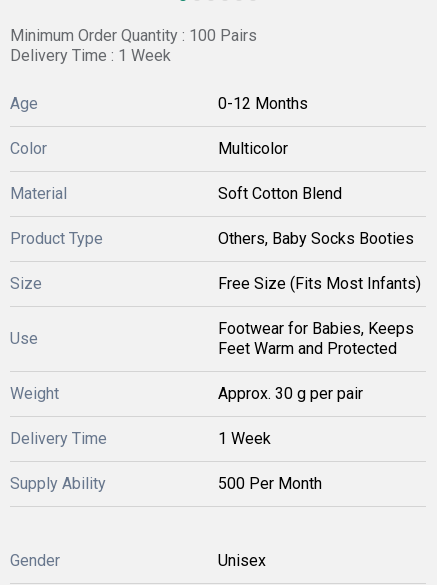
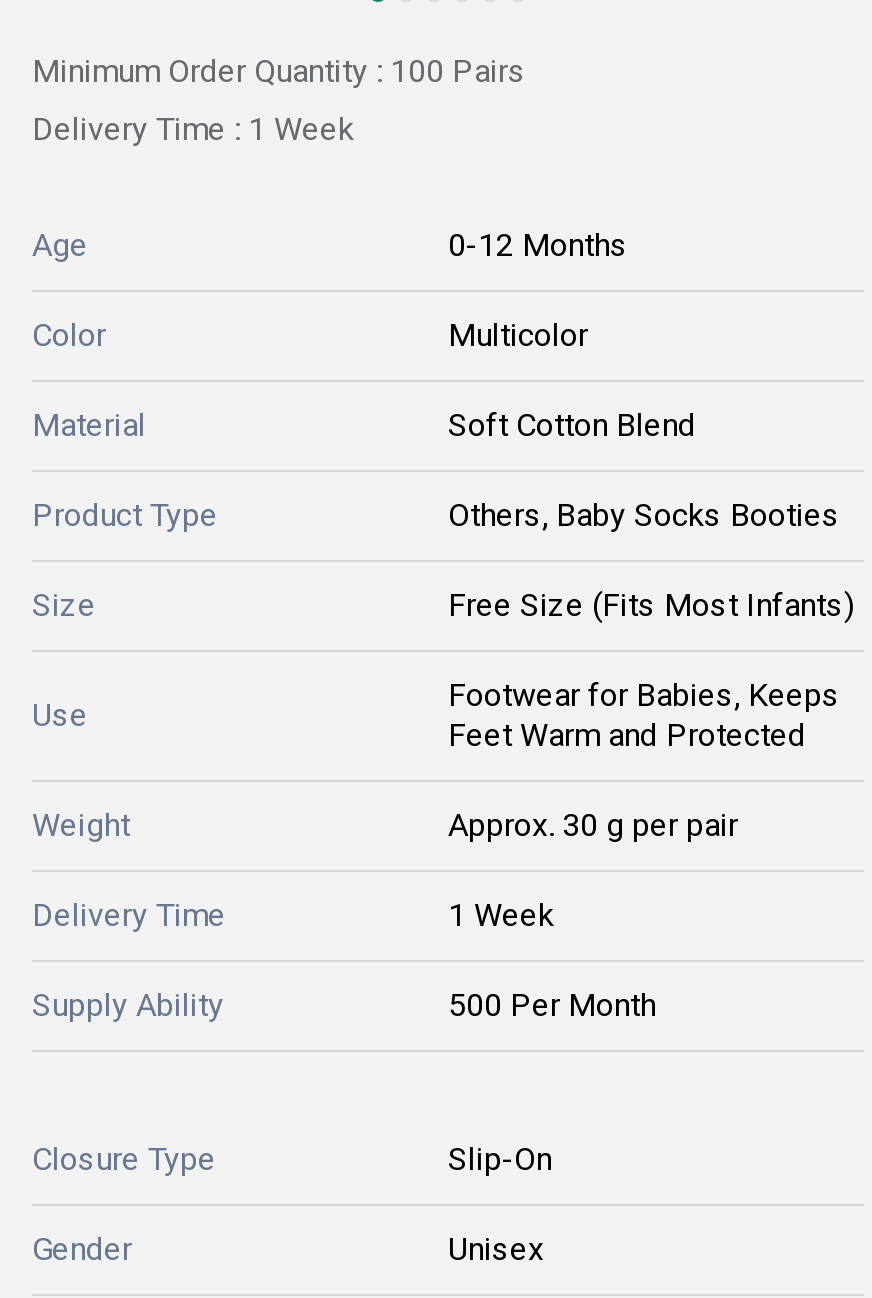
none -> [32,1140,552,1178] Closure Type | Slip-On

